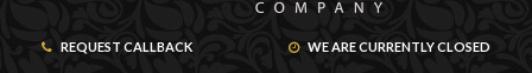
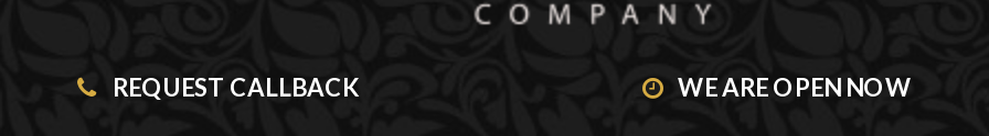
[305,39,490,54] WE ARE CURRENTLY CLOSED -> [673,72,912,101] WE ARE OPEN NOW

